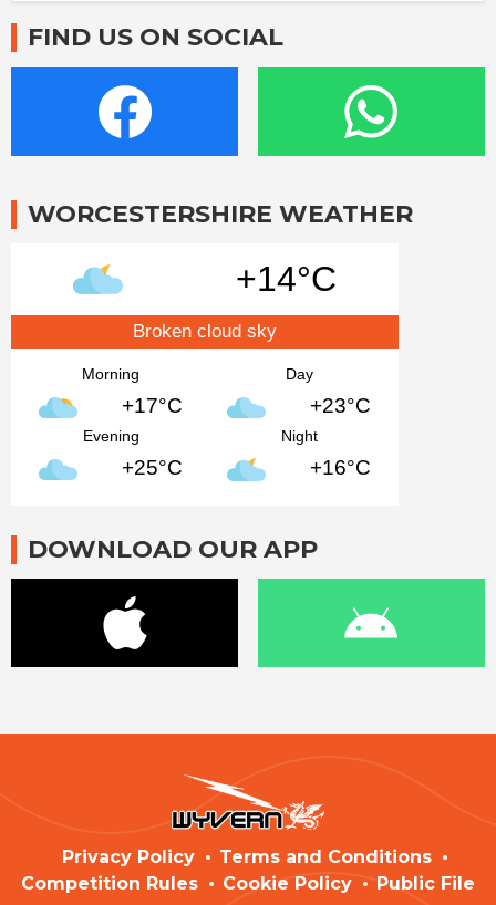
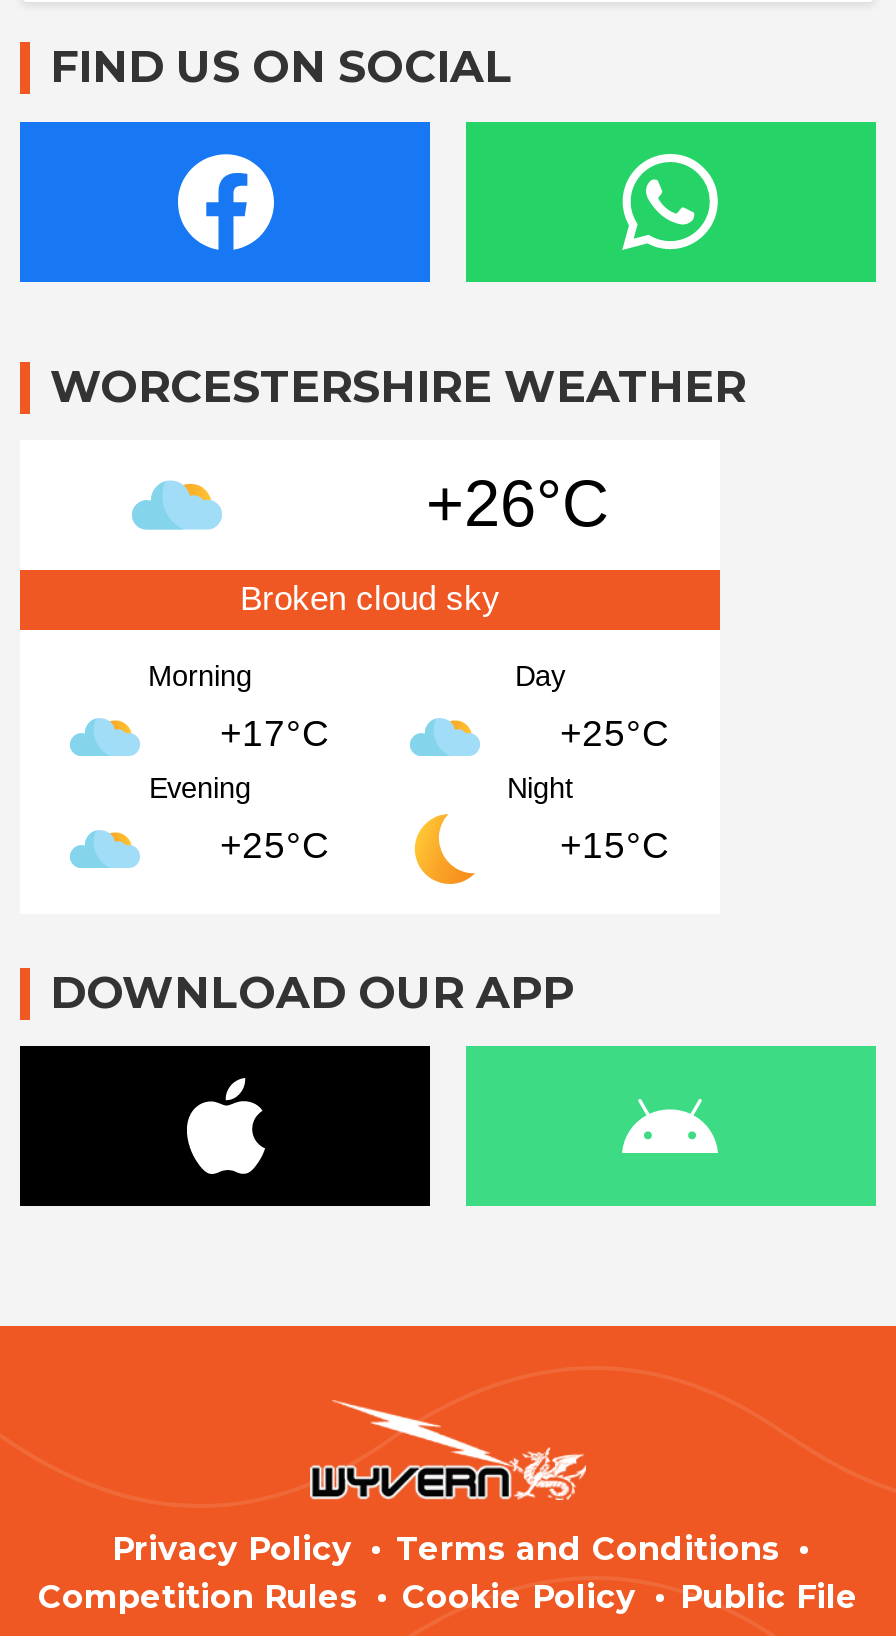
[236,259,337,299] +14°C -> [426,468,608,540] +26°C
[310,394,371,417] +23°C -> [560,712,670,754] +25°C
[226,450,266,489] [image] -> [410,812,478,886] [image]
[310,456,371,479] +16°C -> [560,824,670,866] +15°C

